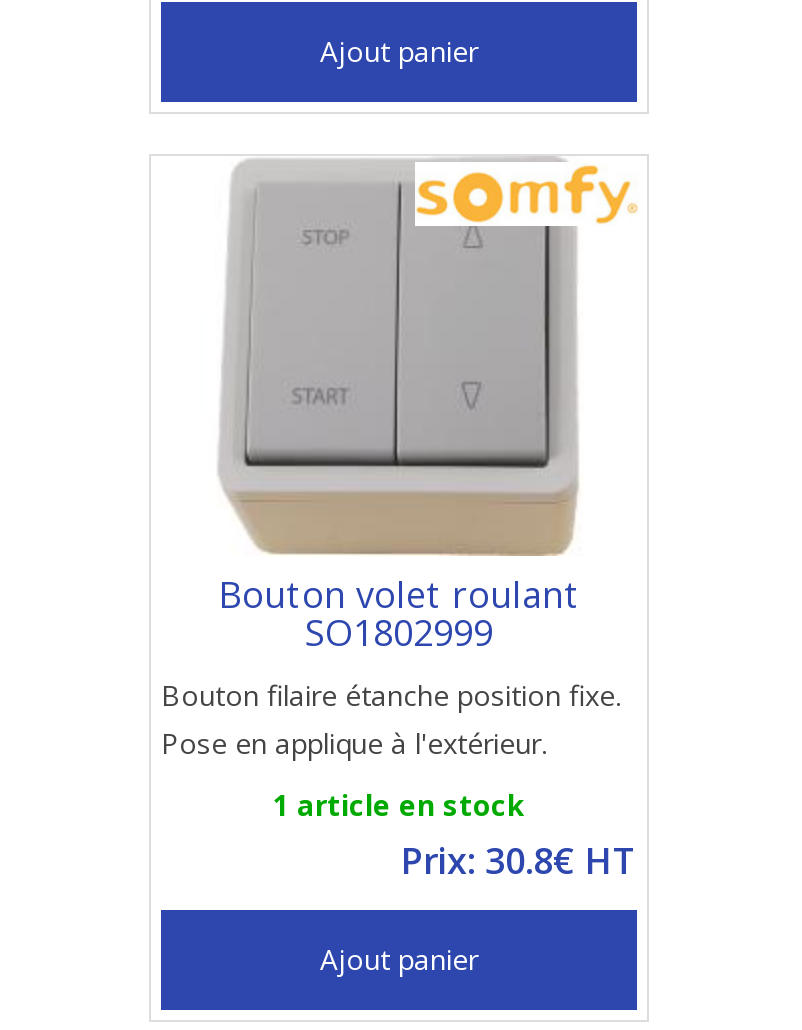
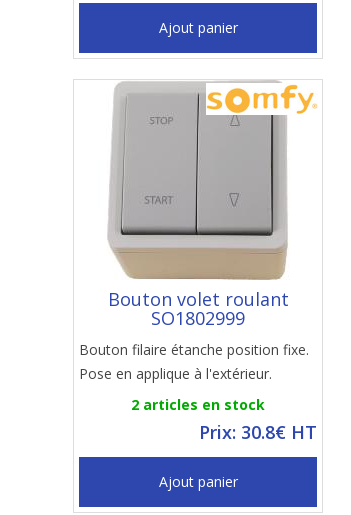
[273,786,525,824] 1 article en stock -> [131,395,265,414] 2 articles en stock

